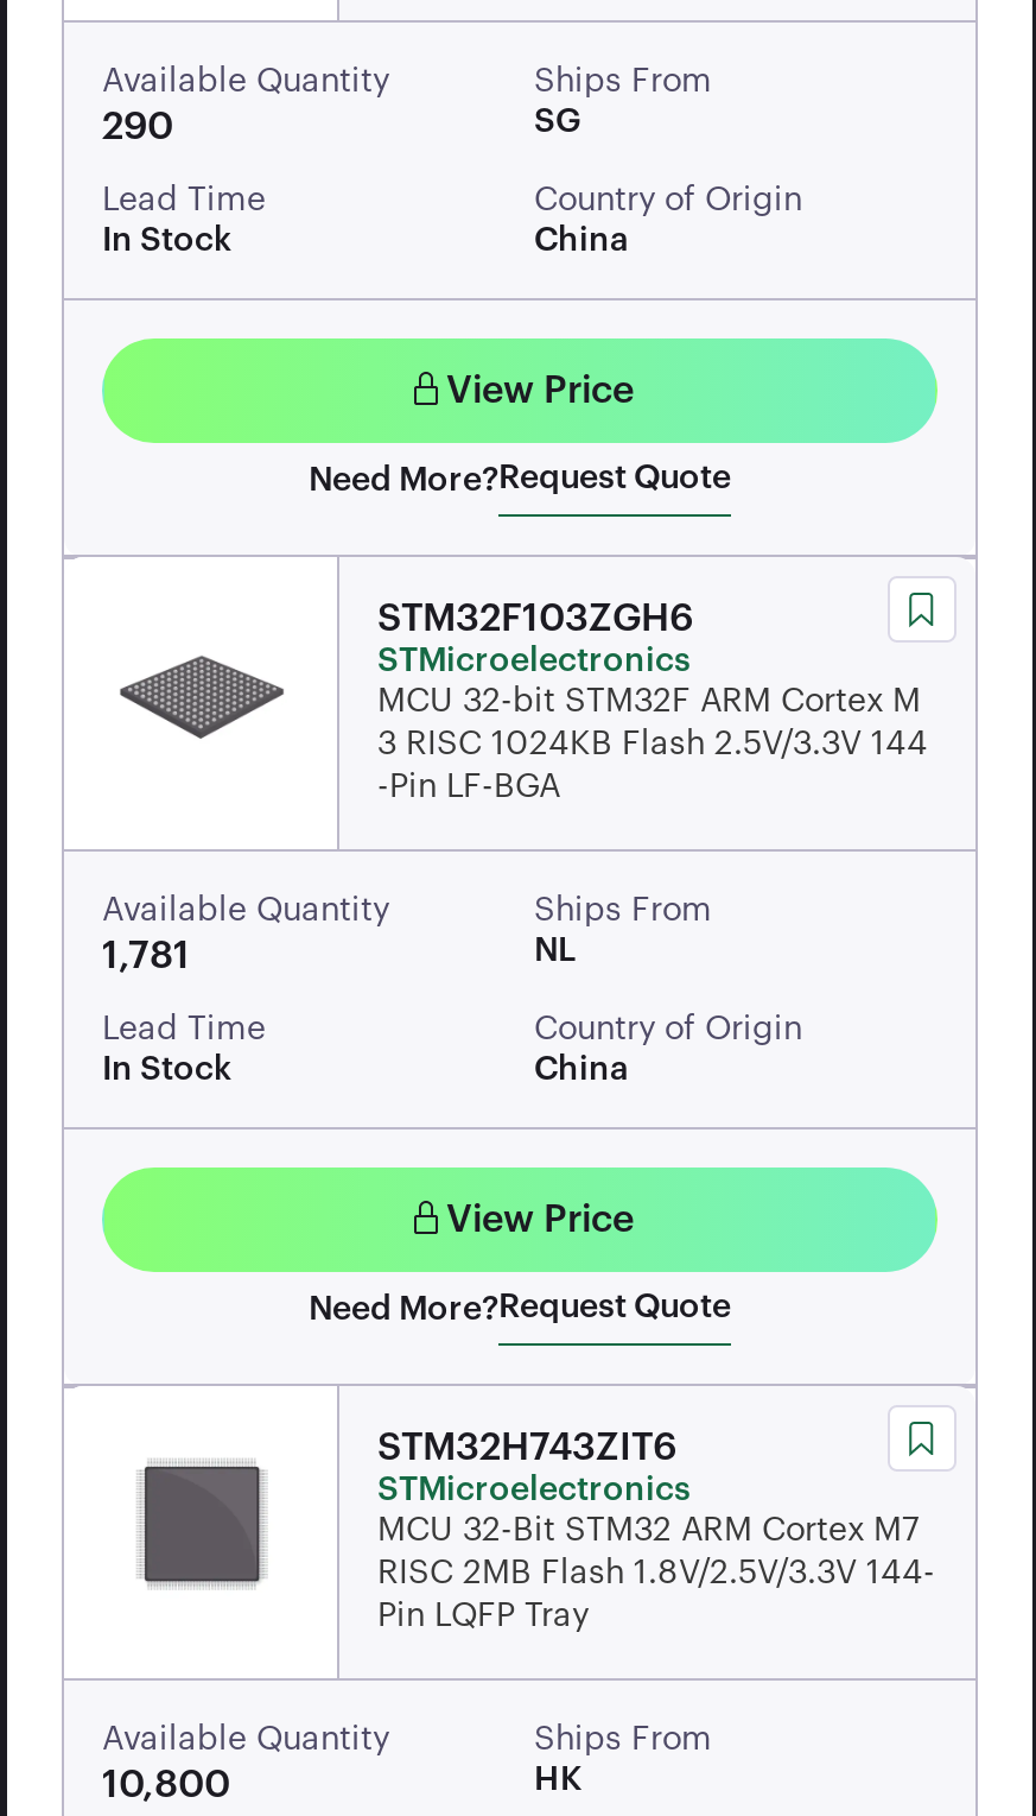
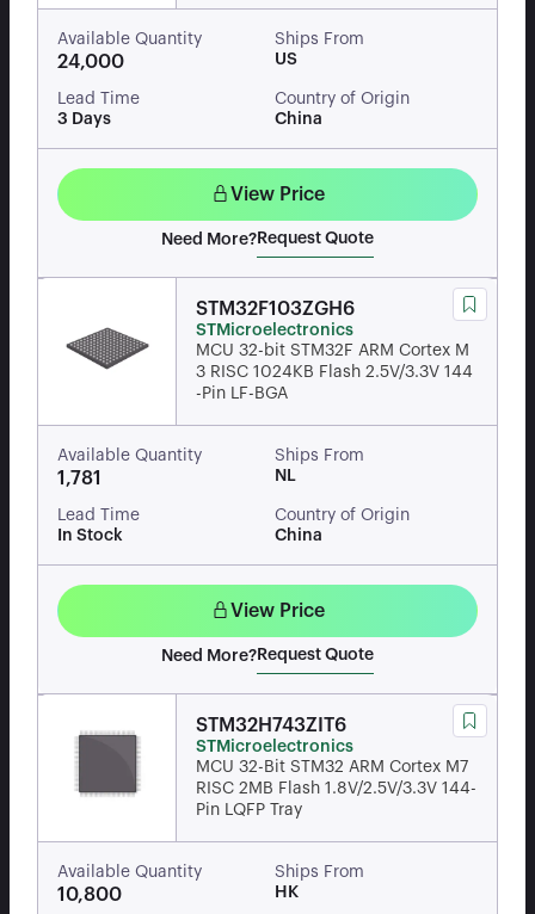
[102,108,173,146] 290 -> [57,53,124,72] 24,000
[534,106,581,139] SG -> [275,51,297,68] US
[102,224,233,258] In Stock -> [57,111,111,128] 3 Days

